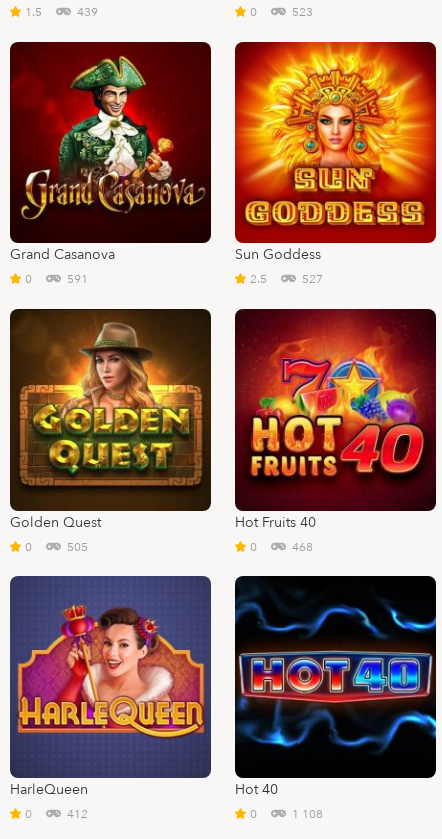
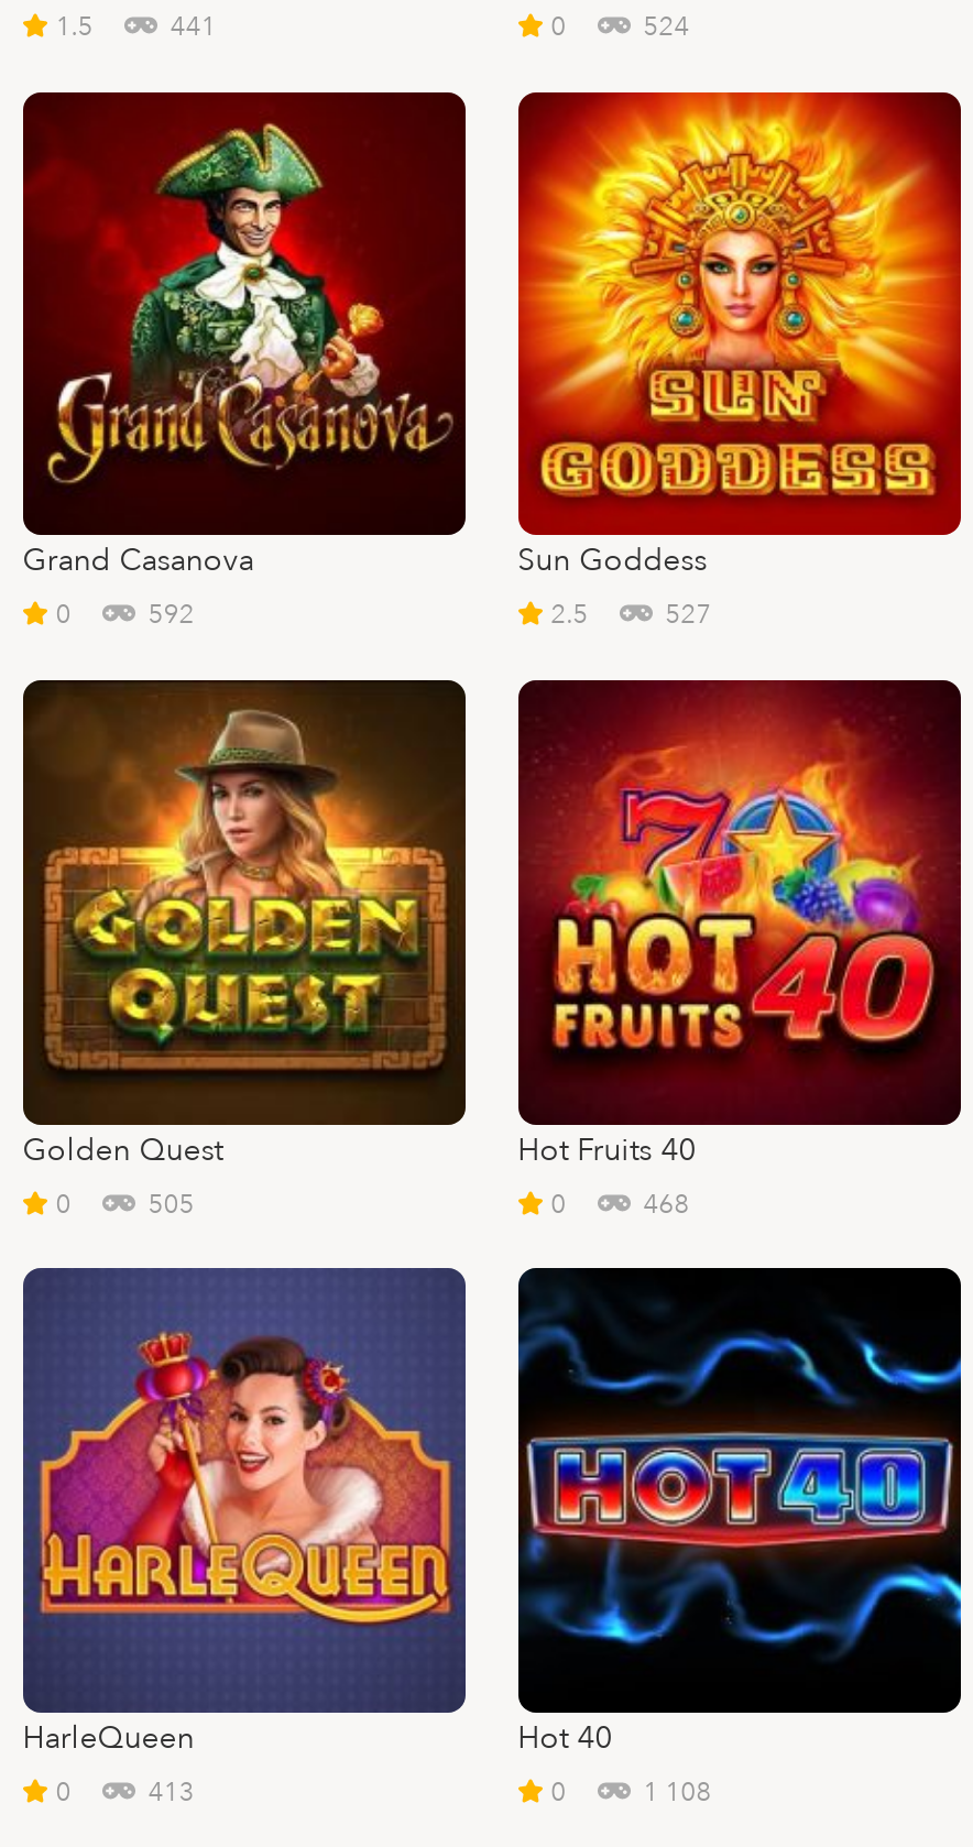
[77,4,98,20] 439 -> [170,9,216,44] 441
[292,4,313,20] 523 -> [643,9,689,44] 524
[67,271,88,287] 591 -> [148,597,194,633] 592
[67,806,88,822] 412 -> [148,1774,194,1809] 413

